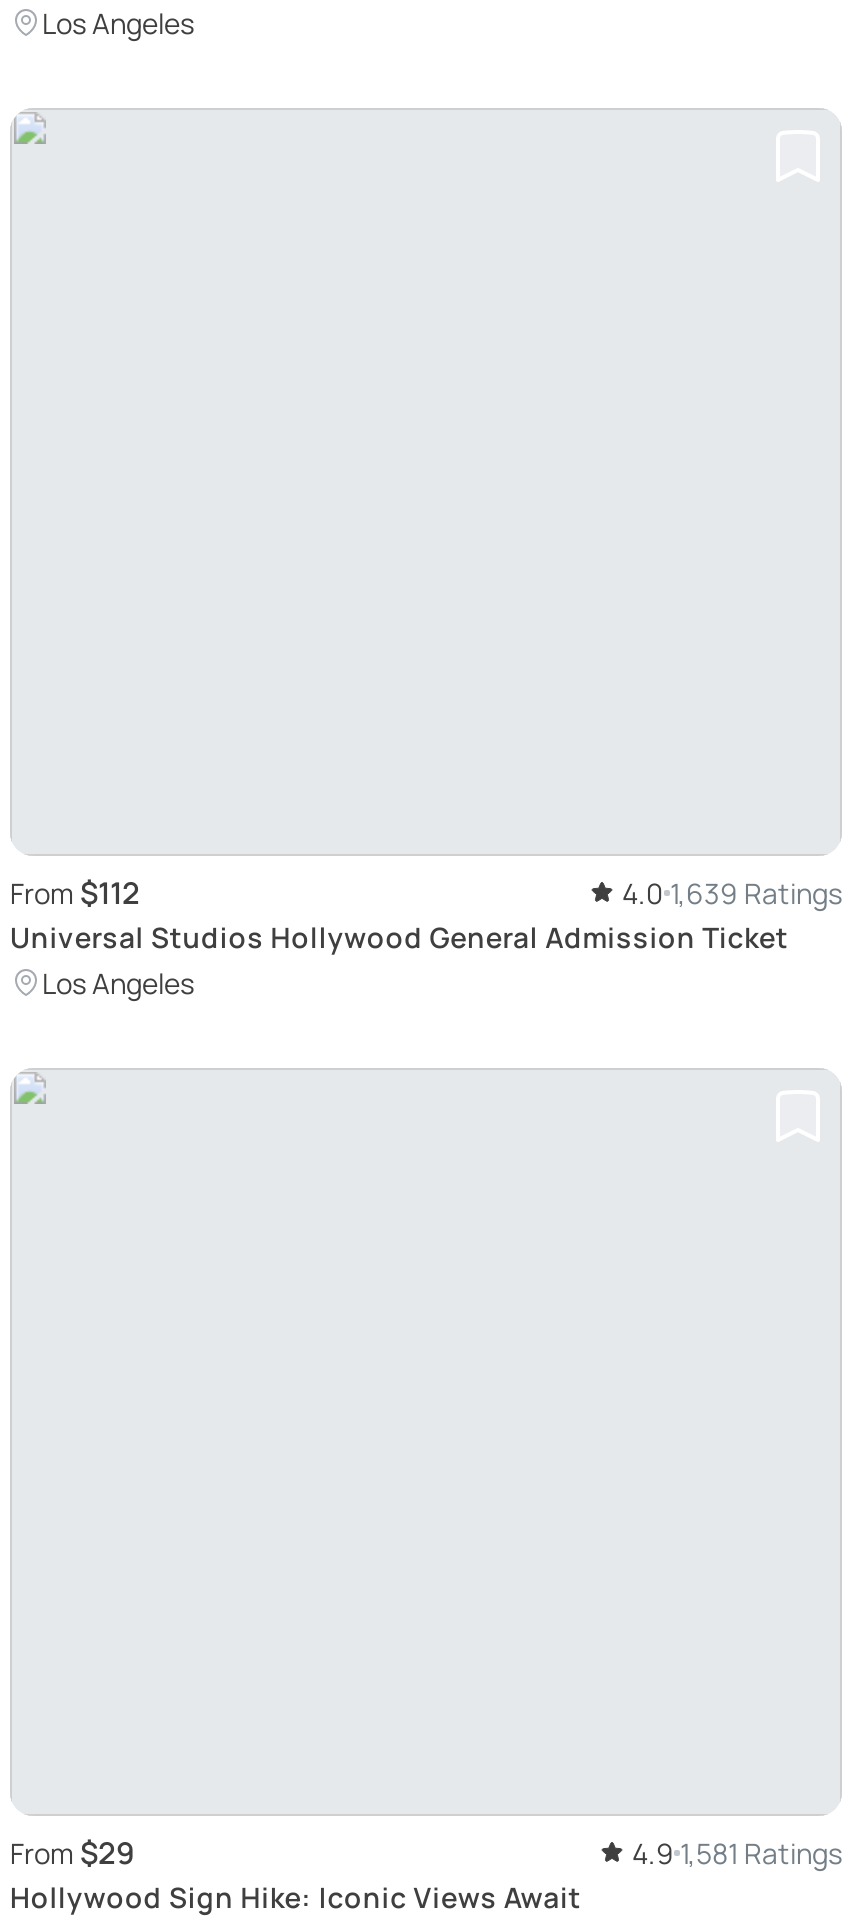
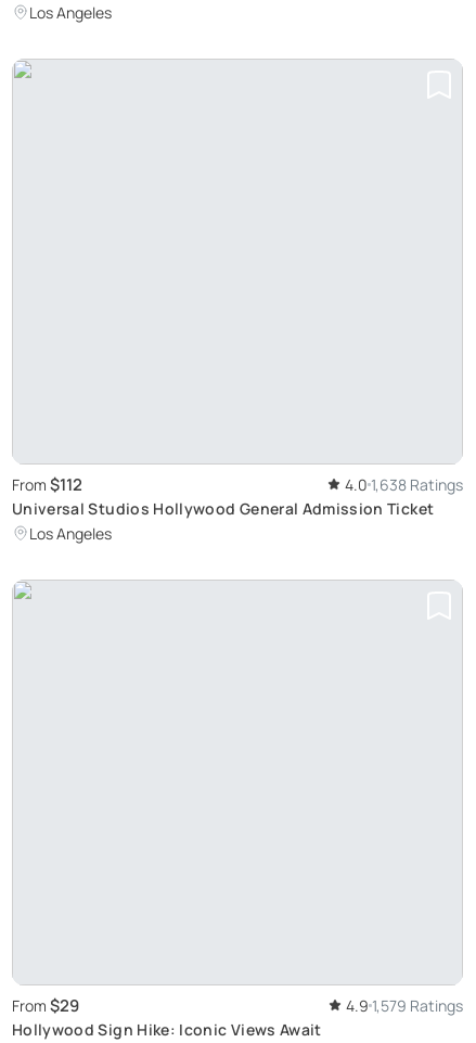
[622,874,842,912] 4.0 1,639 Ratings -> [345,474,463,495] 4.0 1,638 Ratings
[632,1835,842,1873] 4.9 1,581 Ratings -> [346,996,463,1016] 4.9 1,579 Ratings

